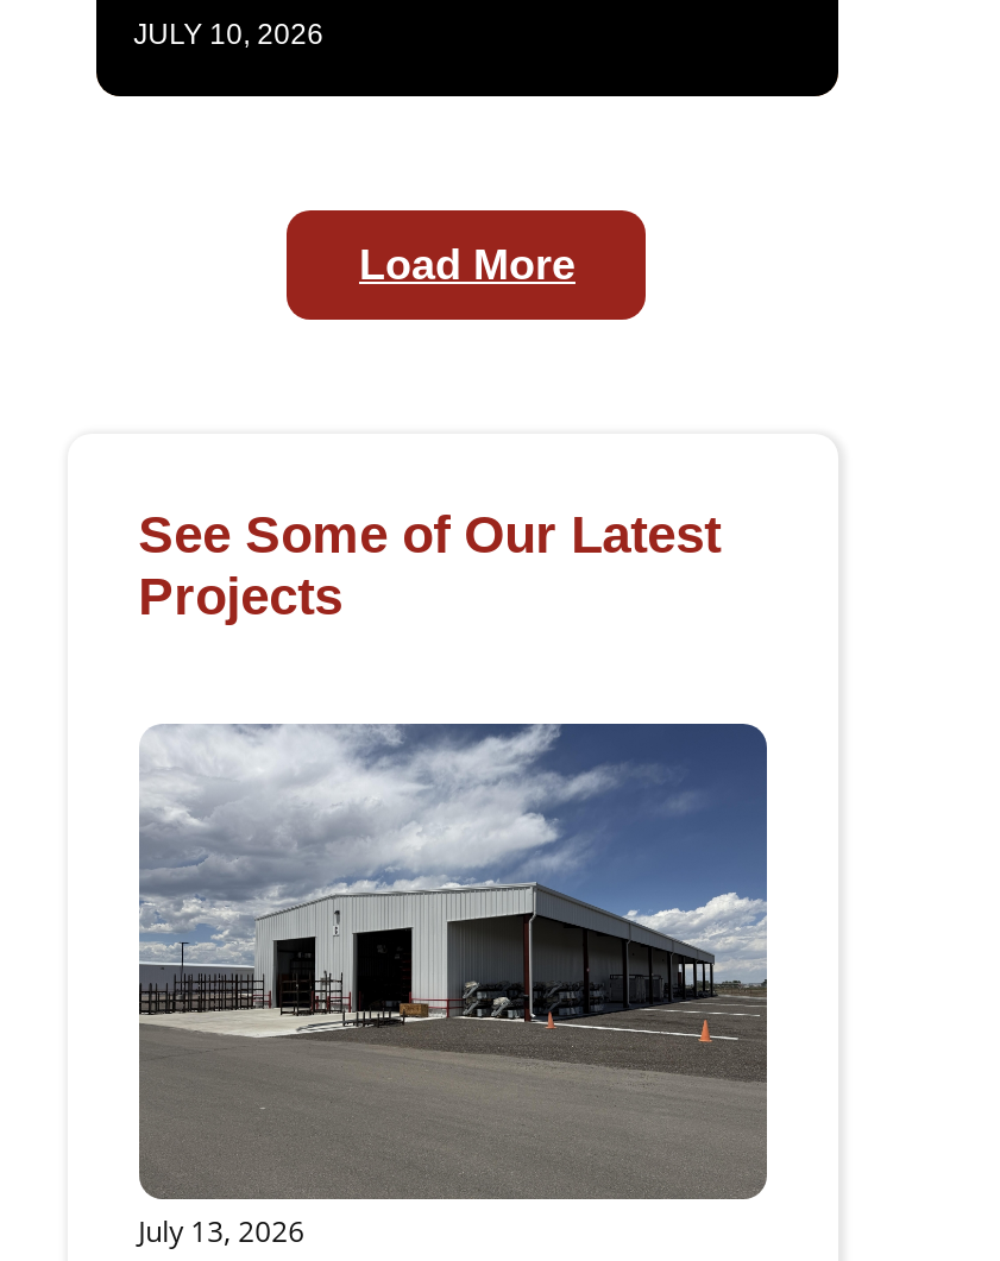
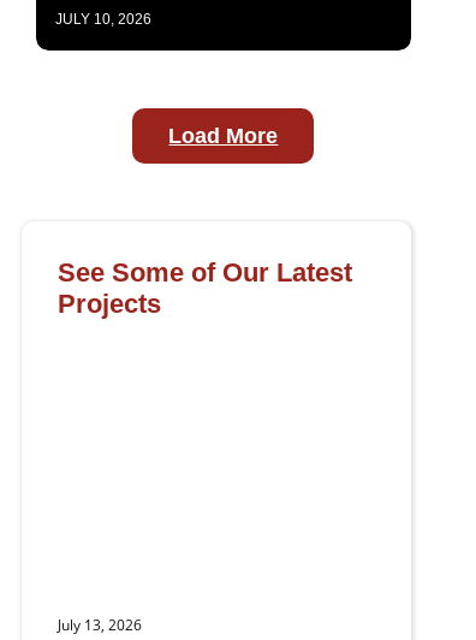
[137,721,769,1202] [image] -> none

